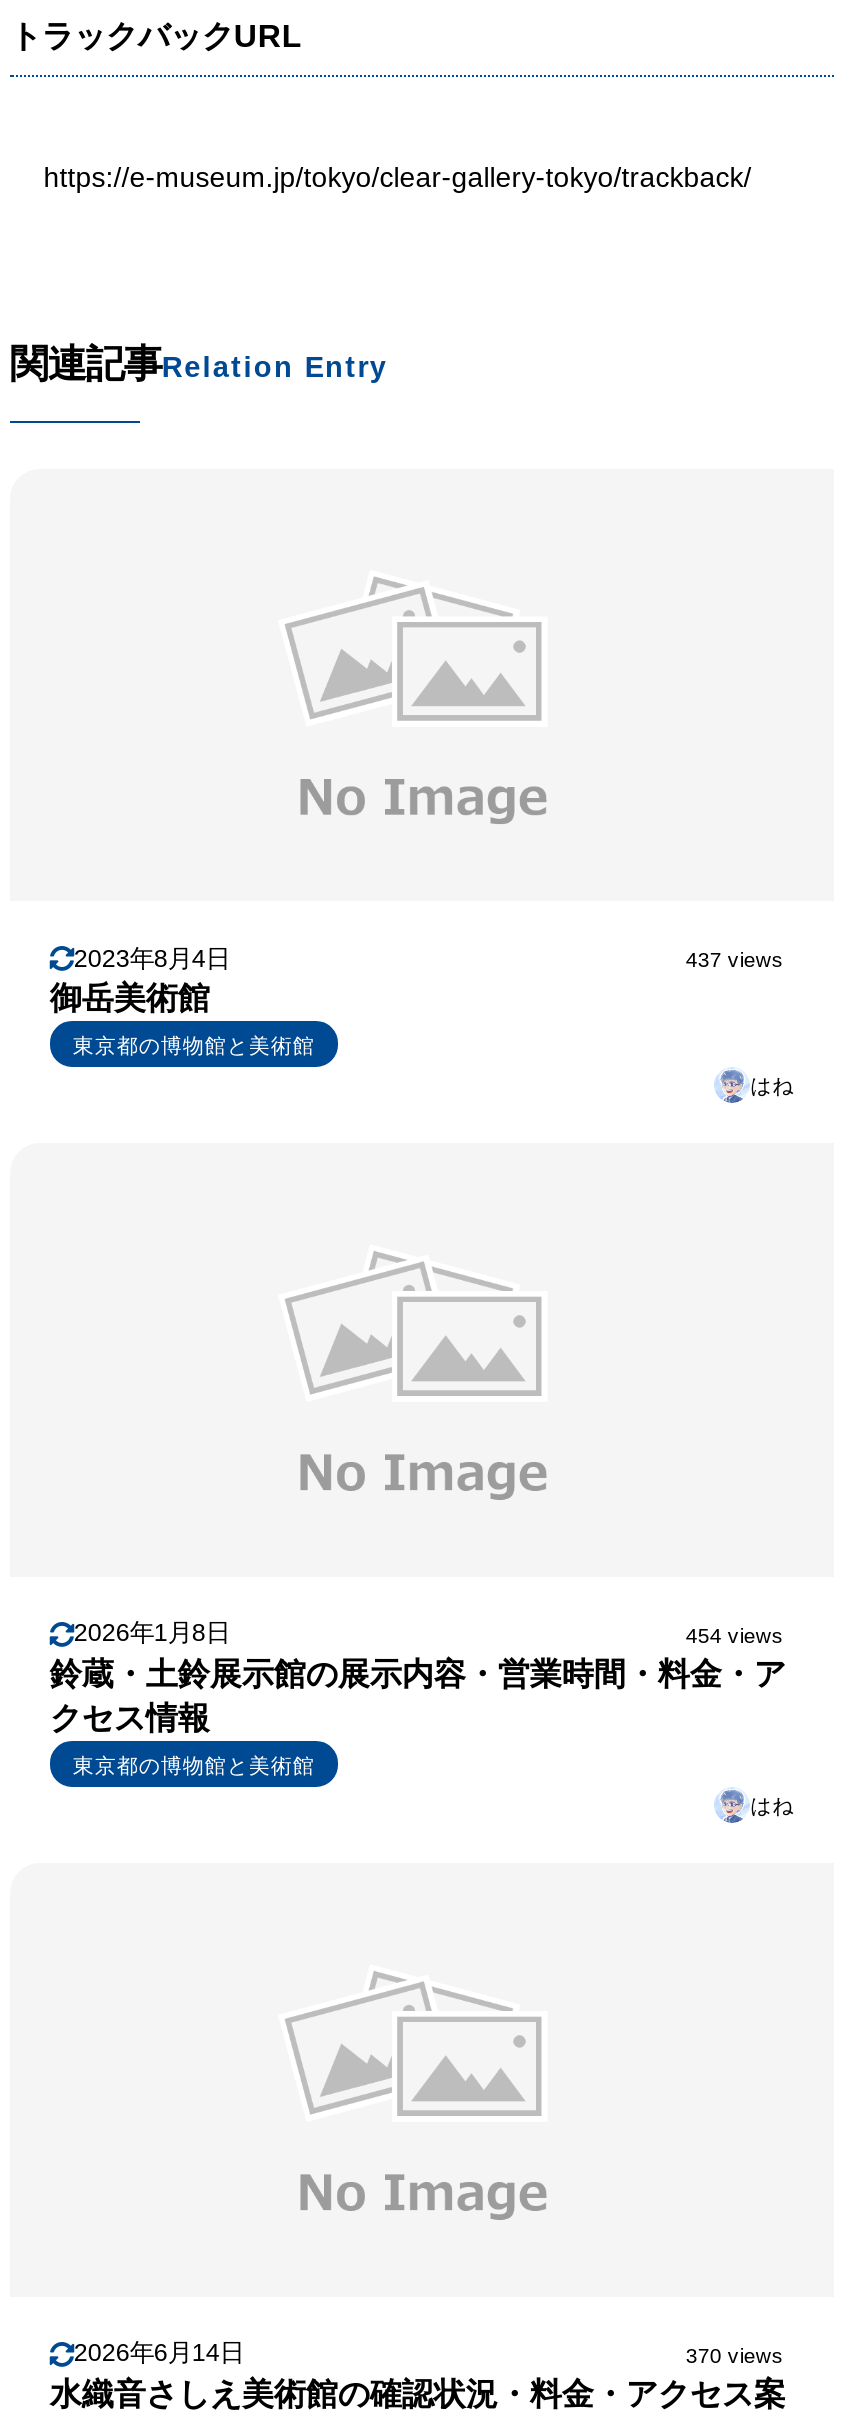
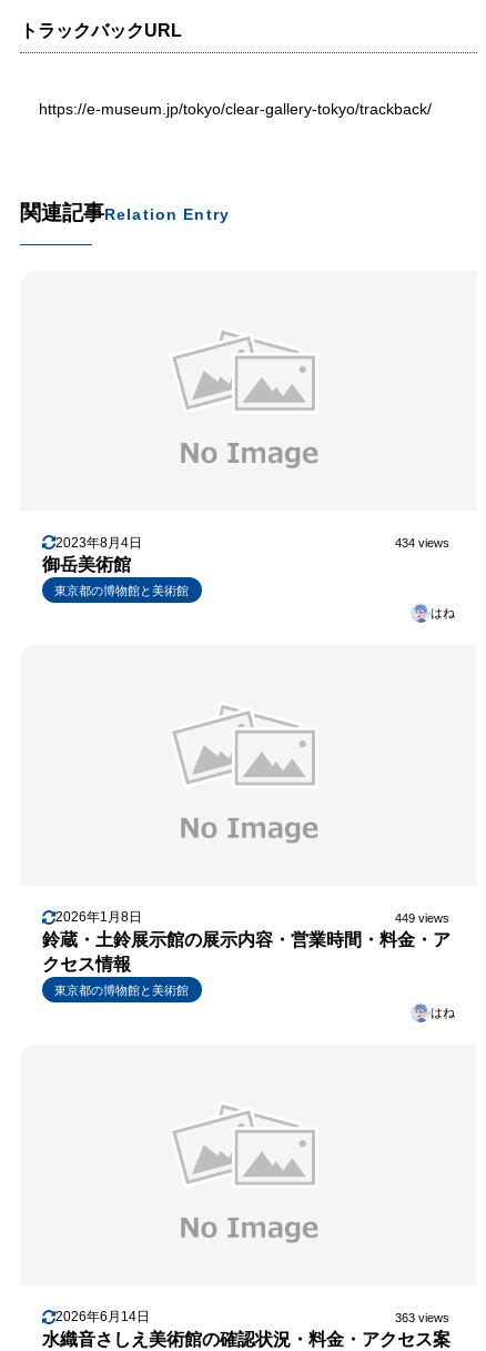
[686,947,784,971] 437 views -> [395,536,449,550] 434 views
[686,1623,784,1647] 454 views -> [395,911,449,924] 449 views
[686,2342,784,2366] 370 views -> [395,1311,449,1324] 363 views

